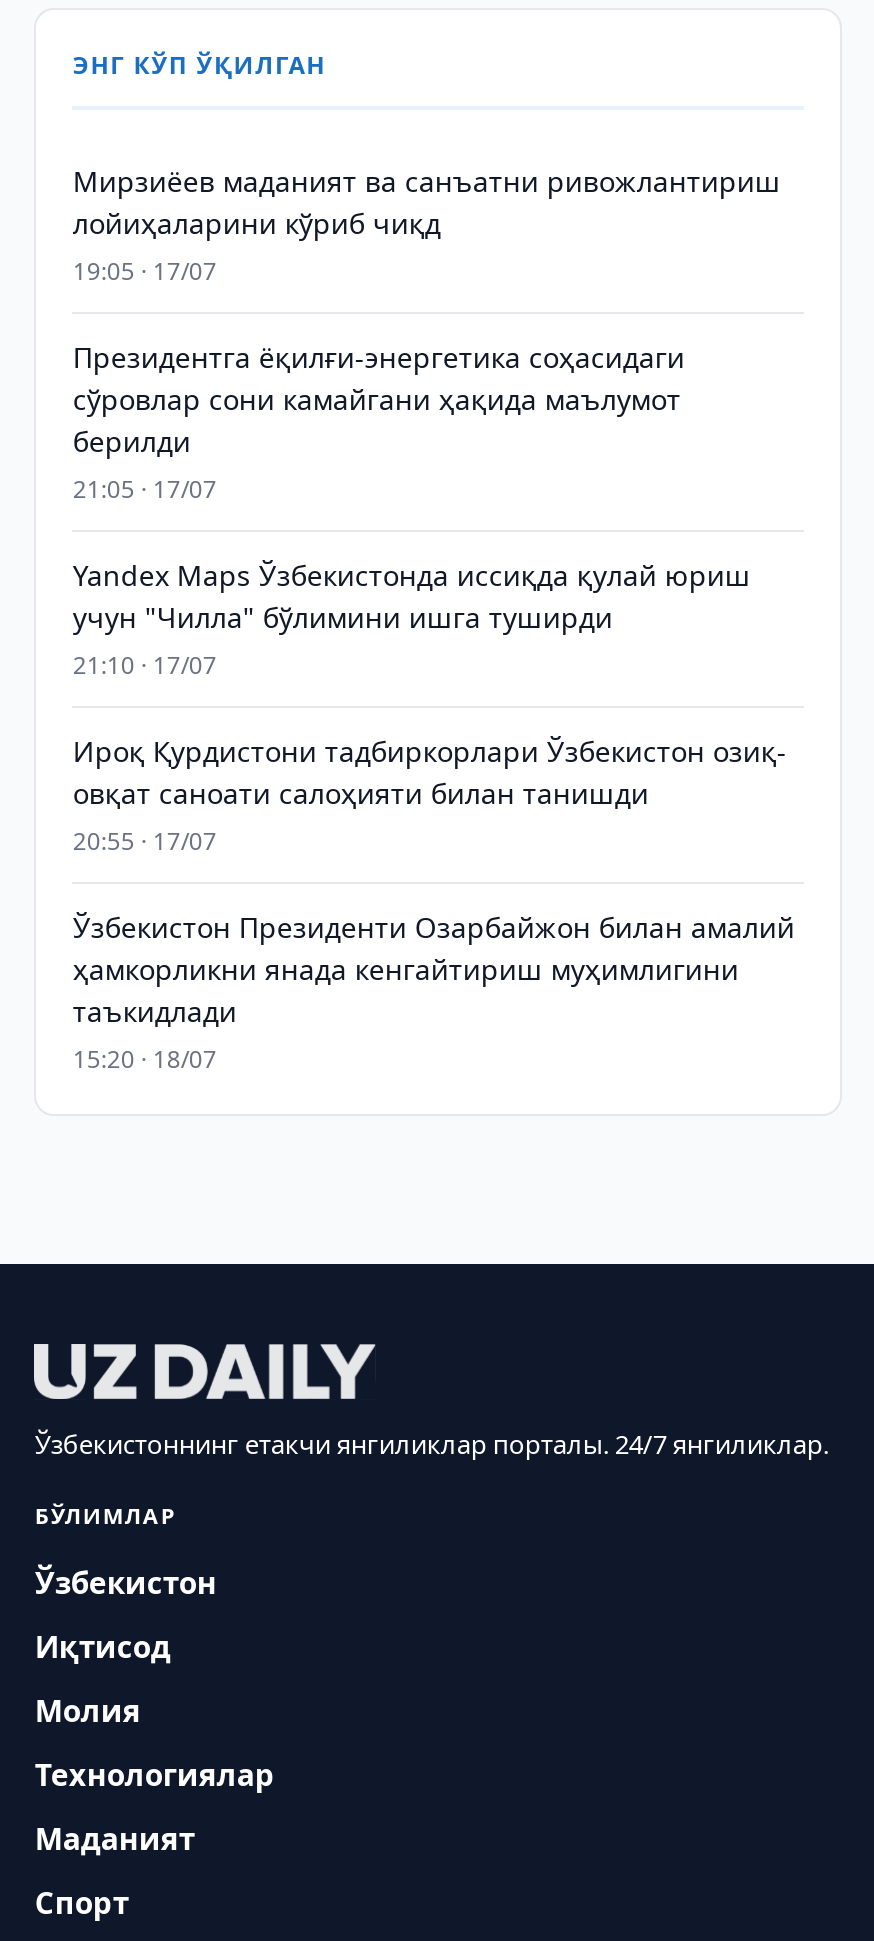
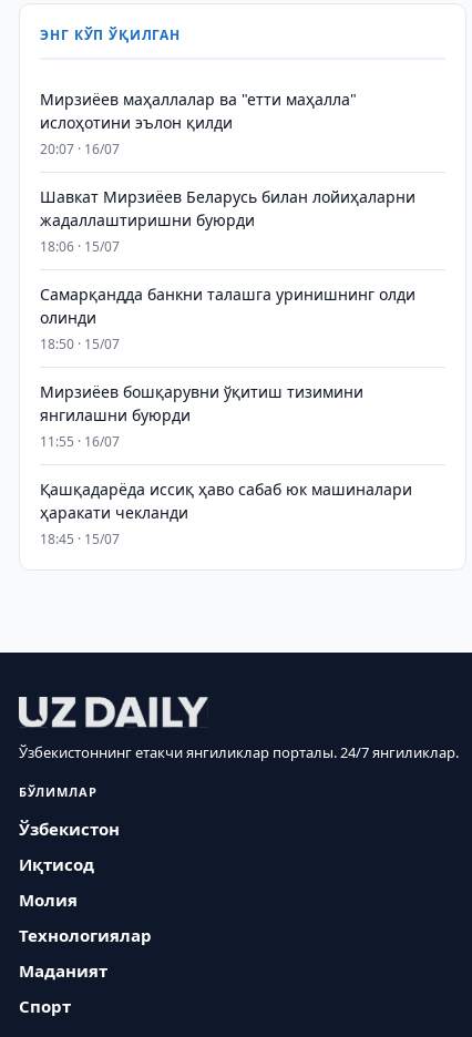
[73,162,781,288] Мирзиёев маданият ва санъатни ривожлантириш | лойиҳаларини кўриб чиқд | 19:05 · 17/07 -> [40,89,357,158] Мирзиёев маҳаллалар ва "етти маҳалла" | ислоҳотини эълон қилди | 20:07 · 16/07
[73,338,685,506] Президентга ёқилғи-энергетика соҳасидаги | сўровлар сони камайгани ҳақида маълумот | берилди | 21:05 · 17/07 -> [40,186,416,256] Шавкат Мирзиёев Беларусь билан лойиҳаларни | жадаллаштиришни буюрди | 18:06 · 15/07
[73,556,751,682] Yandex Maps Ўзбекистонда иссиқда қулай юриш | учун "Чилла" бўлимини ишга туширди | 21:10 · 17/07 -> [40,284,416,353] Самарқандда банкни талашга уринишнинг олди | олинди | 18:50 · 15/07
[73,732,787,858] Ироқ Қурдистони тадбиркорлари Ўзбекистон озиқ- | овқат саноати салоҳияти билан танишди | 20:55 · 17/07 -> [40,381,364,451] Мирзиёев бошқарувни ўқитиш тизимини | янгилашни буюрди | 11:55 · 16/07
[73,908,795,1076] Ўзбекистон Президенти Озарбайжон билан амалий | ҳамкорликни янада кенгайтириш муҳимлигини | таъкидлади | 15:20 · 18/07 -> [40,479,413,548] Қашқадарёда иссиқ ҳаво сабаб юк машиналари | ҳаракати чекланди | 18:45 · 15/07

